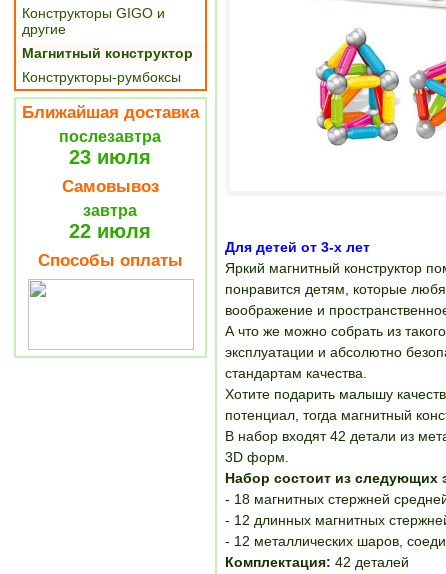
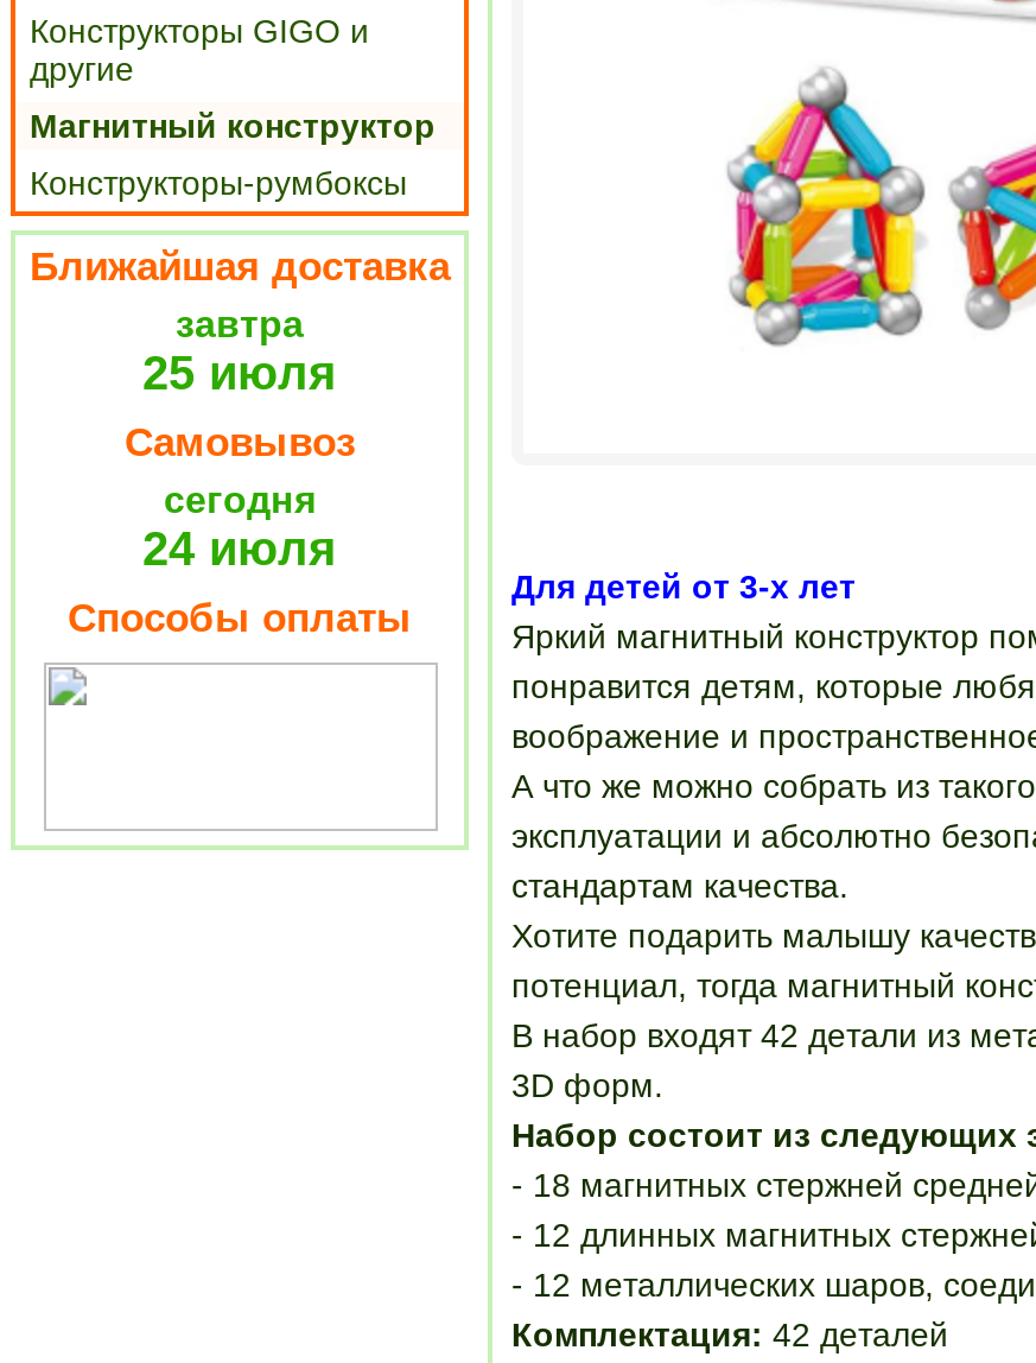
[59,128,161,168] послезавтра | 23 июля -> [142,304,337,399] завтра | 25 июля
[69,202,151,242] завтра | 22 июля -> [142,480,337,575] сегодня | 24 июля

